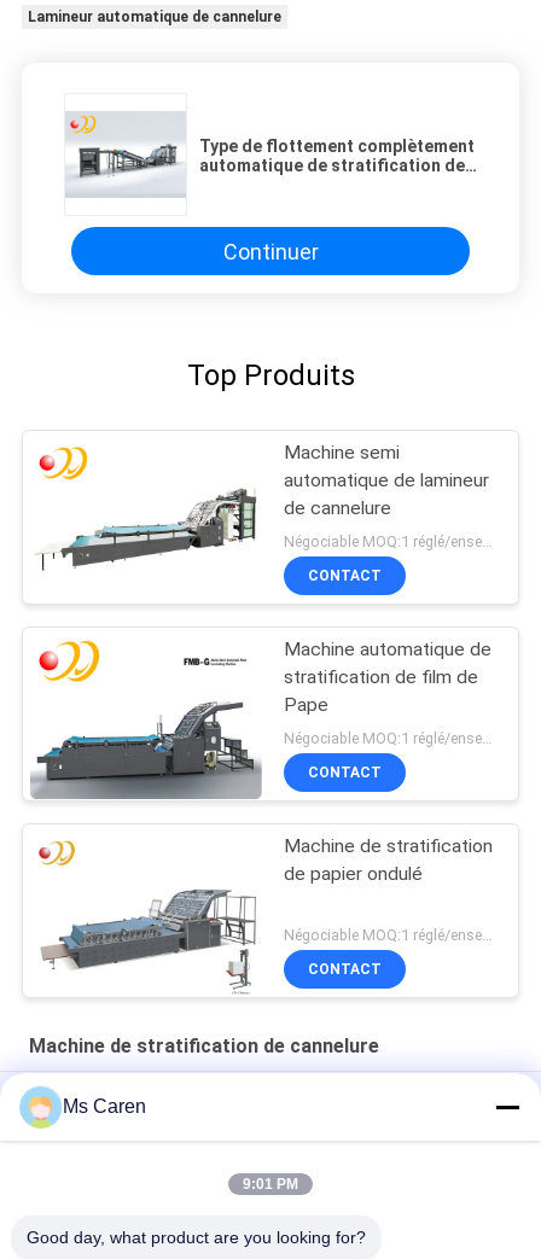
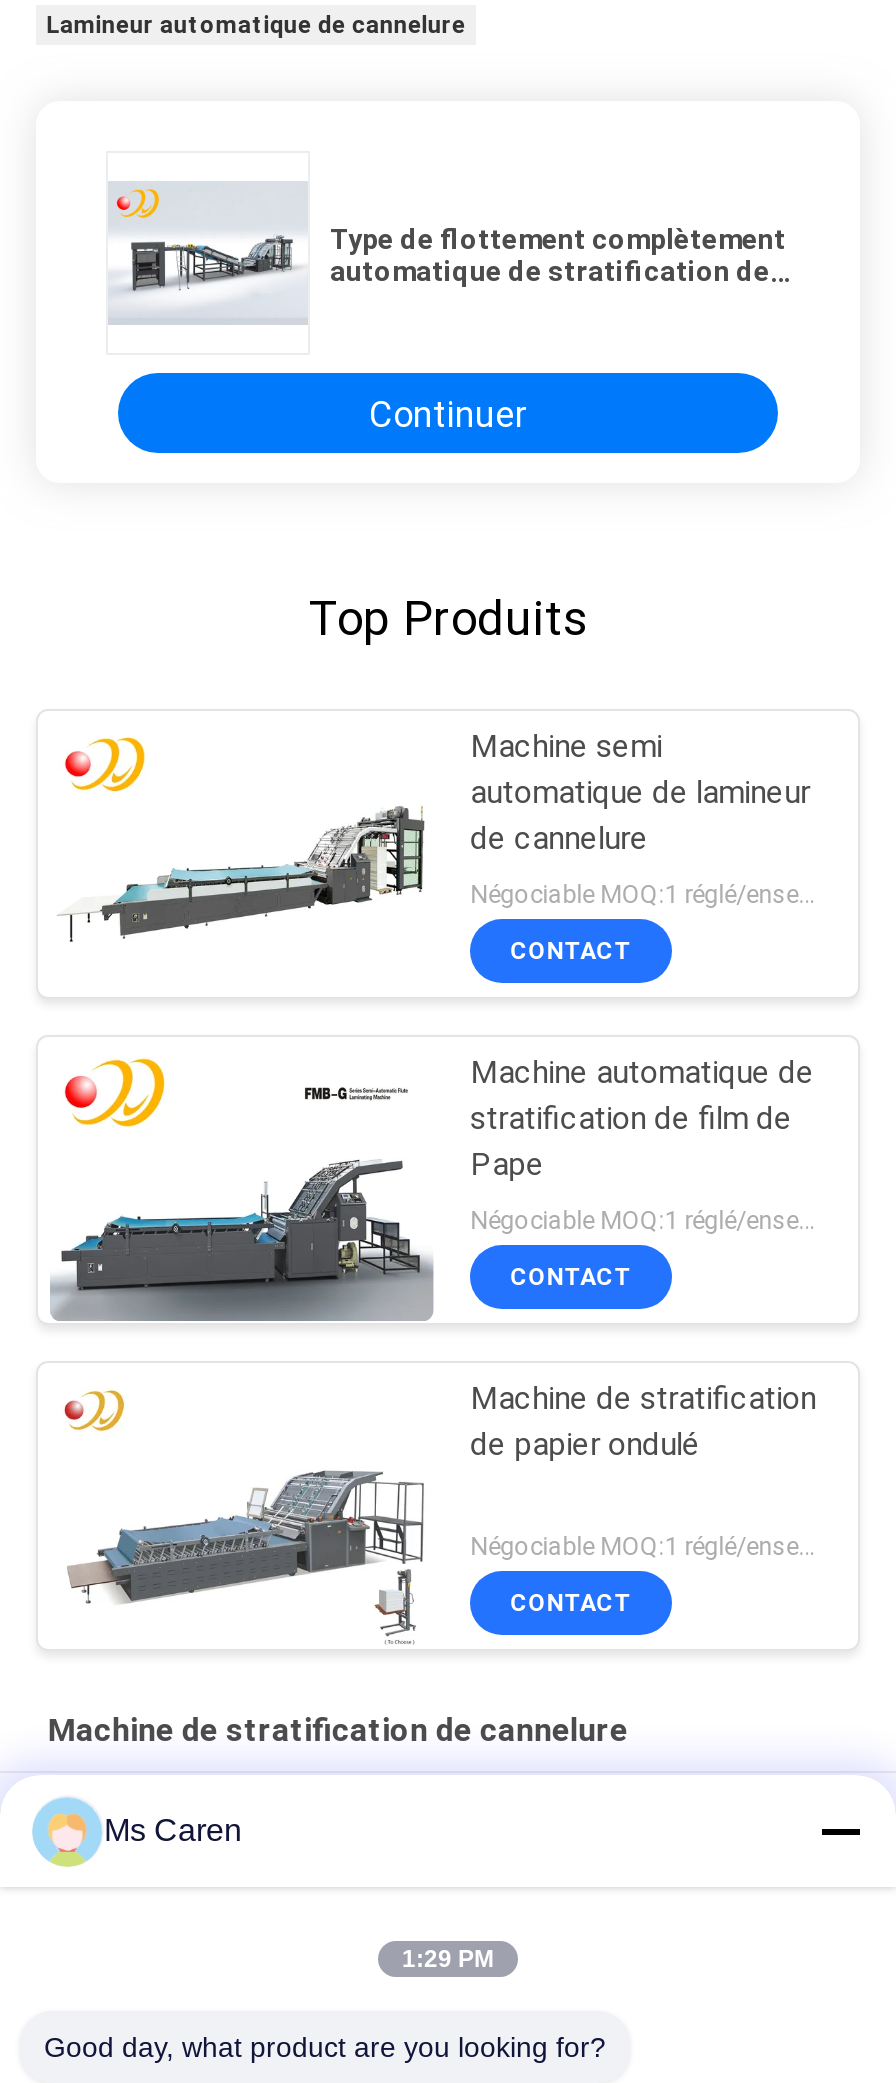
[243,1176,298,1193] 9:01 PM -> [402,1945,494,1973] 1:29 PM

